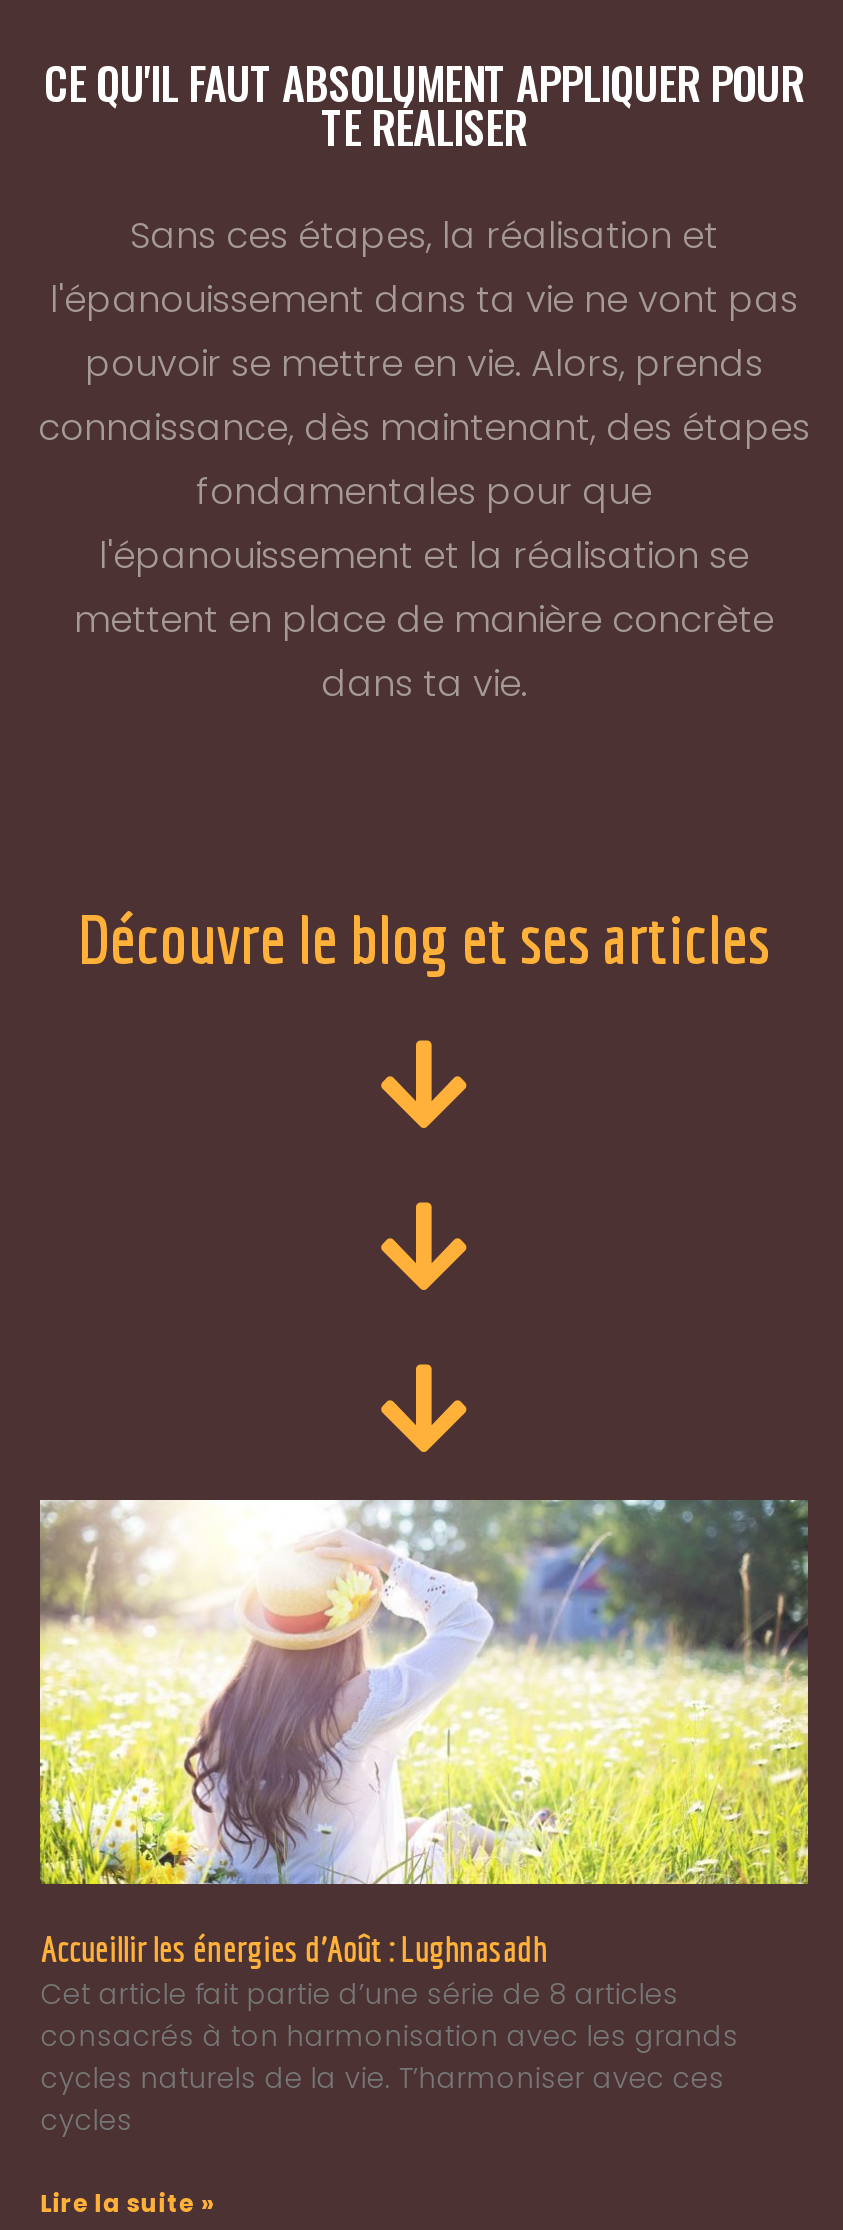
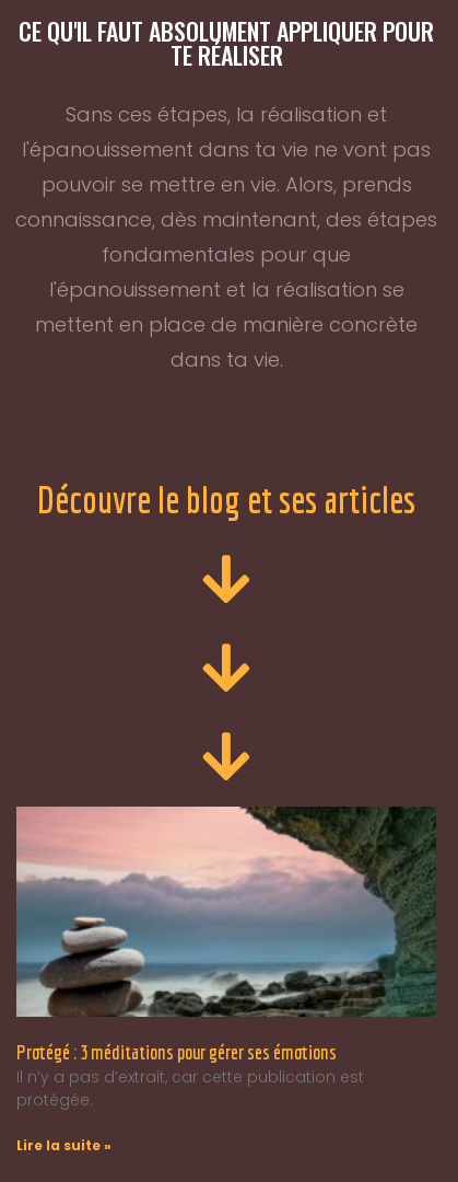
[38,1498,810,2139] [image] | Accueillir les énergies d’Août : Lughnasadh | Cet article fait partie d’une série de 8 articles | consacrés à ton harmonisation avec les grands | cycles naturels de la vie. T’harmoniser avec ces | cycles -> [15,806,436,1111] [image] | Protégé : 3 méditations pour gérer ses émotions | Il n’y a pas d’extrait, car cette publication est | protégée.

